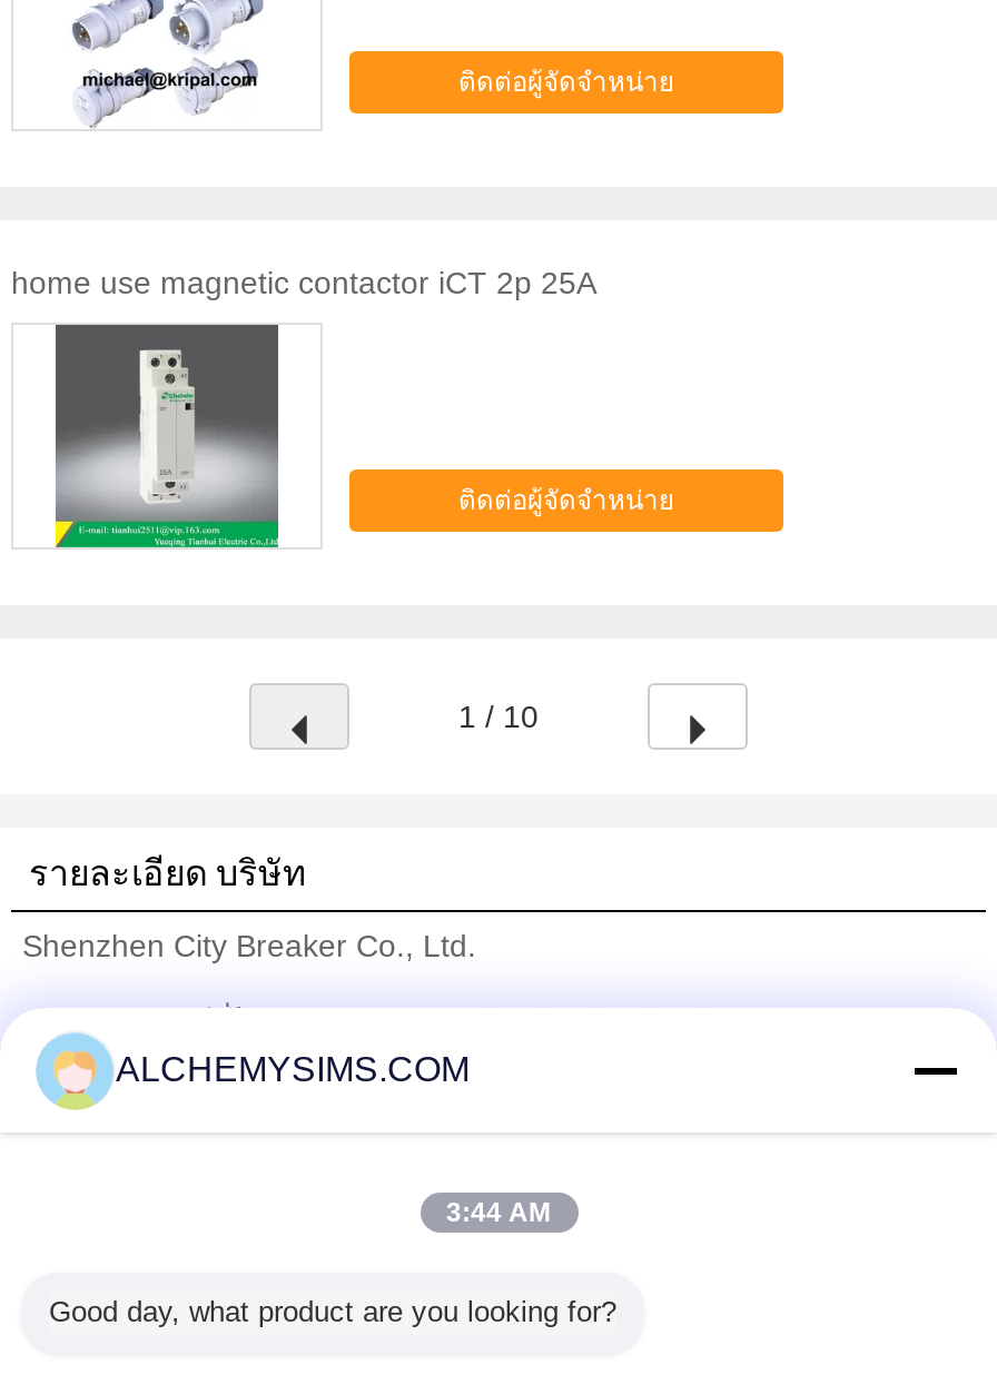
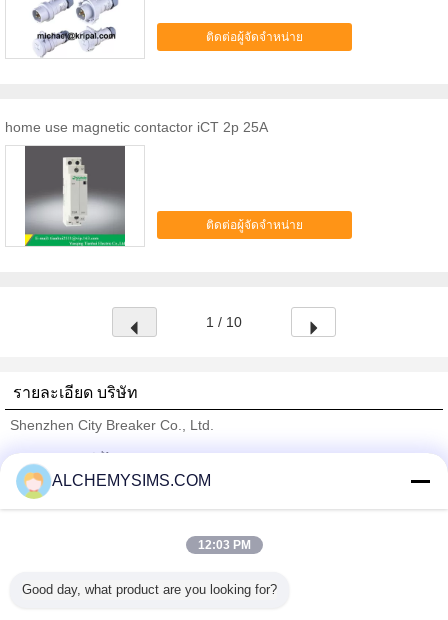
[446,1197,551,1228] 3:44 AM -> [197,538,250,552] 12:03 PM

